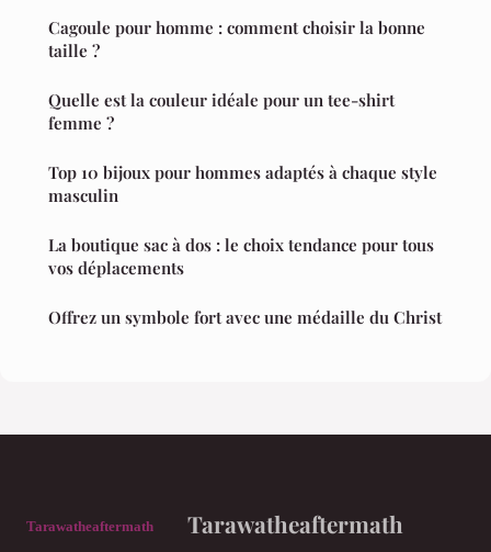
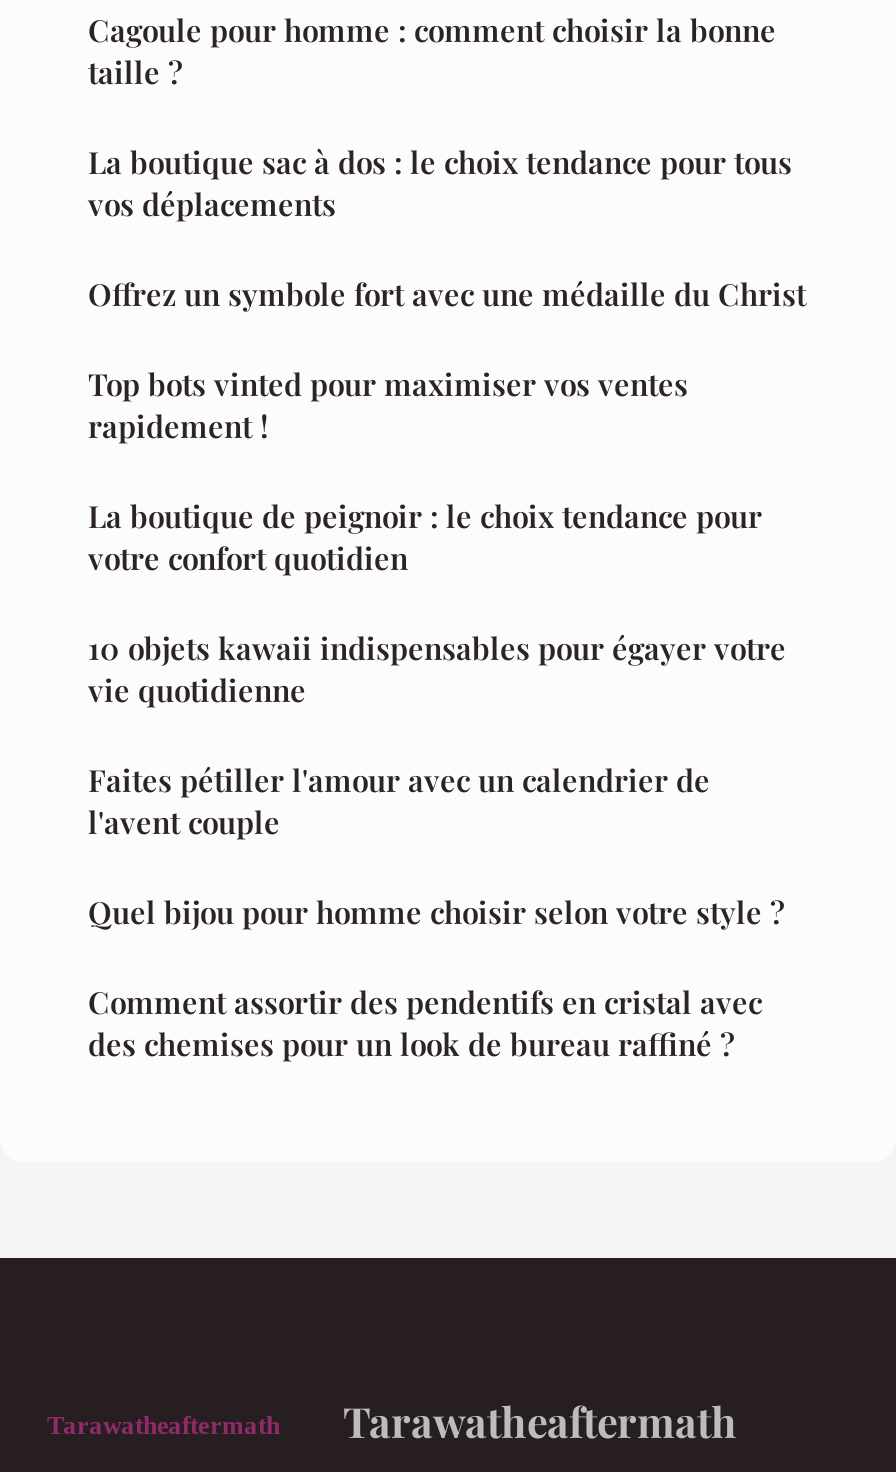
[48,89,437,206] Quelle est la couleur idéale pour un tee-shirt | femme ? | Top 10 bijoux pour hommes adaptés à chaque style | masculin -> none
moved [48,234,442,328] -> [88,142,806,314]: La boutique sac à dos : le choix tendance pour tous | vos déplacements | Offrez un symbole fort avec une médaille du Christ
none -> [88,364,786,1064] Top bots vinted pour maximiser vos ventes | rapidement ! | La boutique de peignoir : le choix tendance pour | votre confort quotidien | 10 objets kawaii indispensables pour égayer votre | vie quotidienne | Faites pétiller l'amour avec un calendrier de | l'avent couple | Quel bijou pour homme choisir selon votre style ? | Comment assortir des pendentifs en cristal avec | des chemises pour un look de bureau raffiné ?

